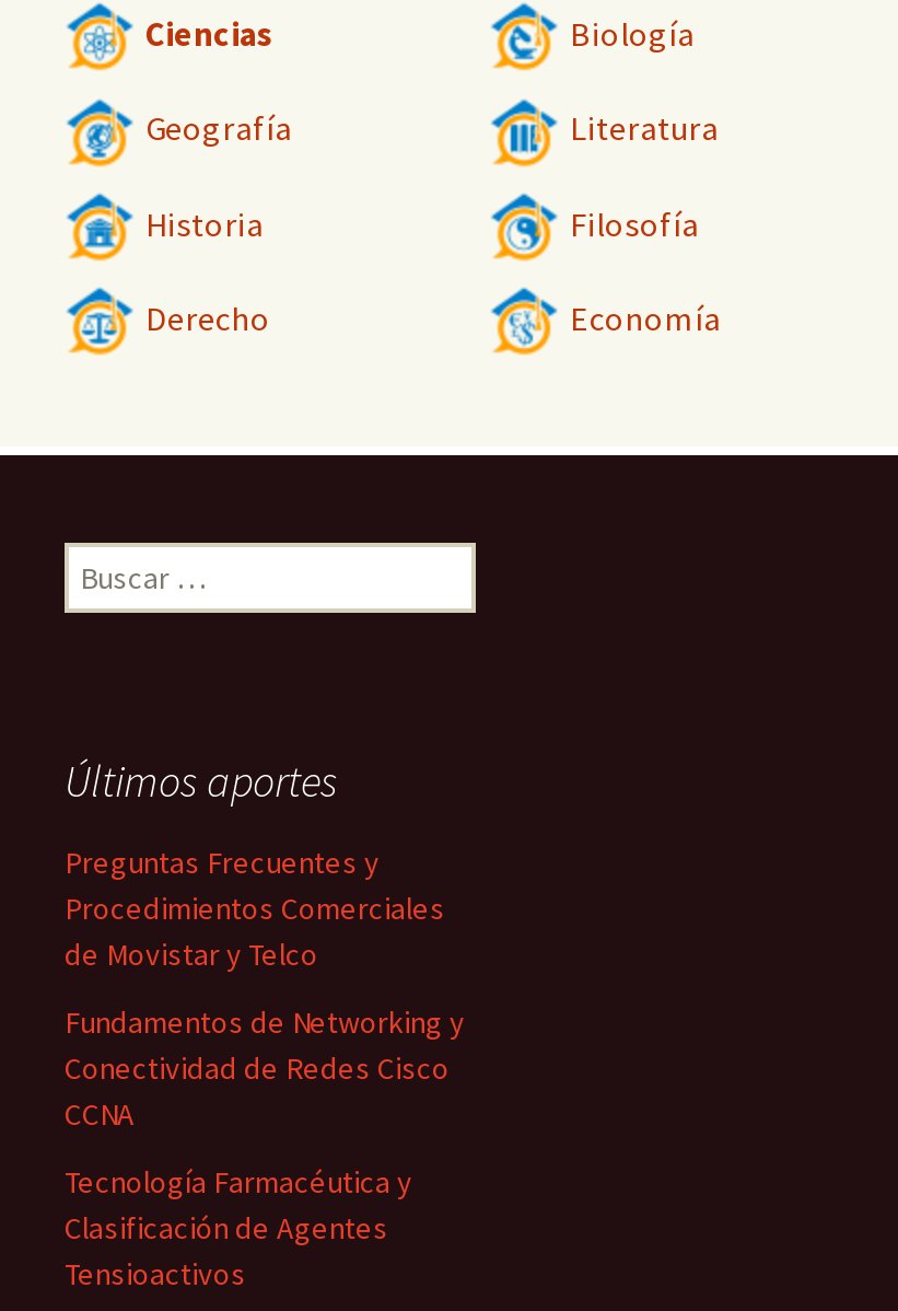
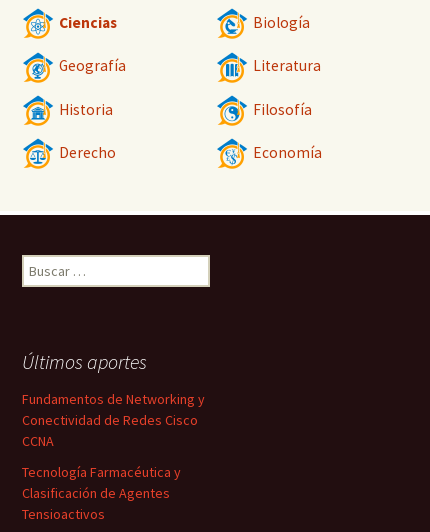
[65,843,445,974] Preguntas Frecuentes y | Procedimientos Comerciales | de Movistar y Telco -> none

